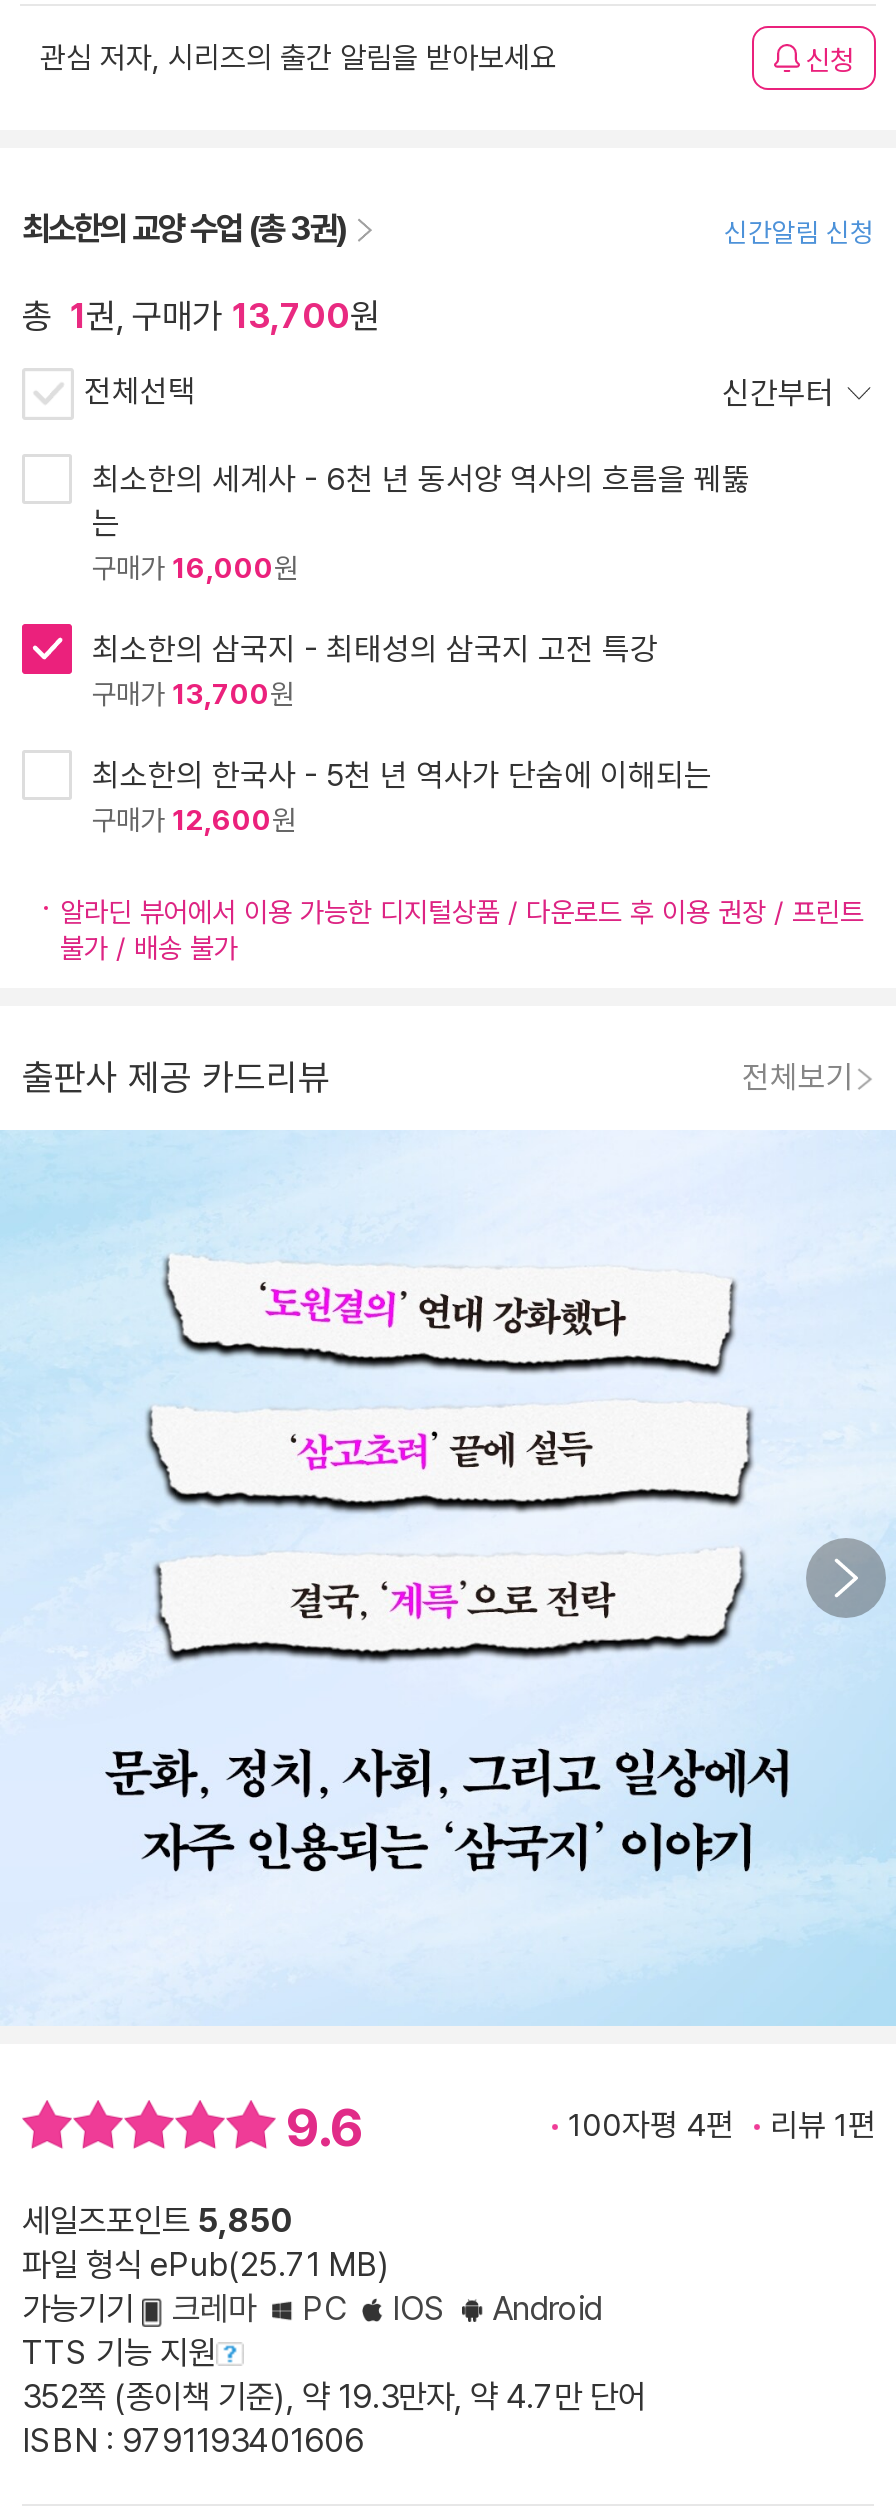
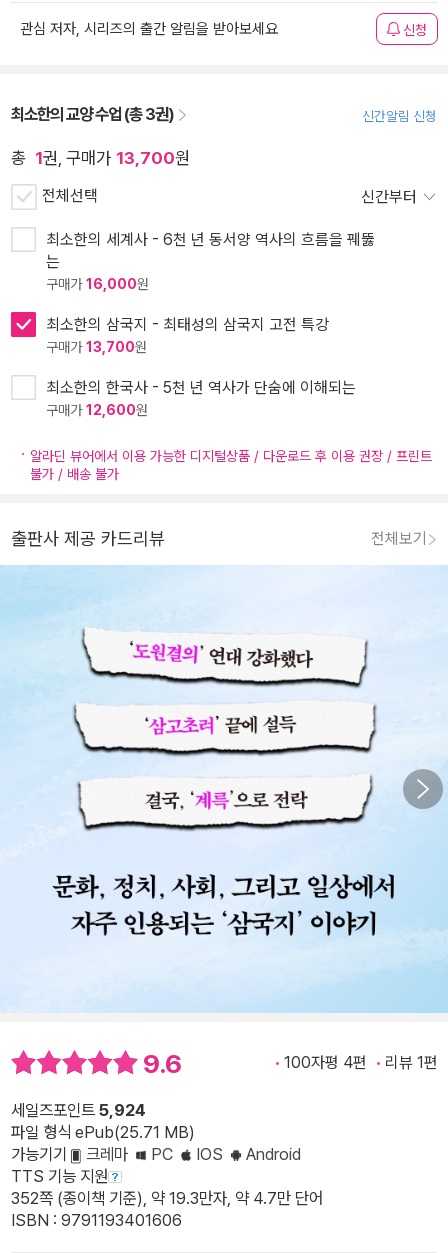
[22,2199,292,2239] 세일즈포인트 5,850 -> [11,1100,146,1120] 세일즈포인트 5,924

